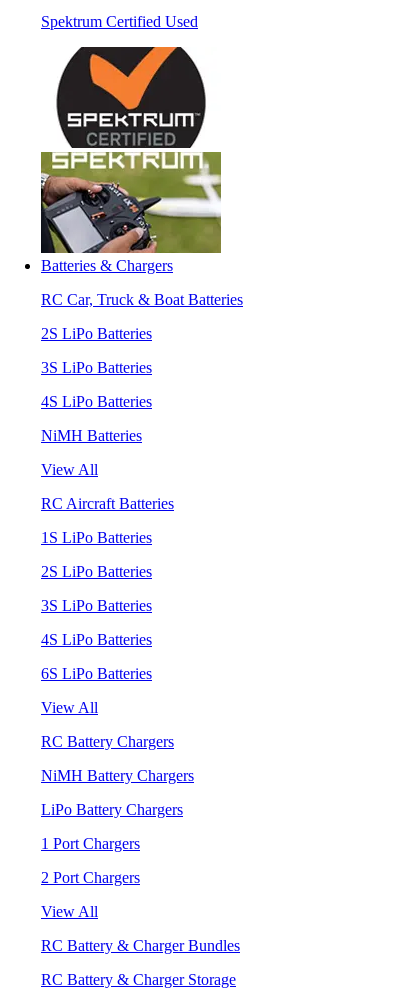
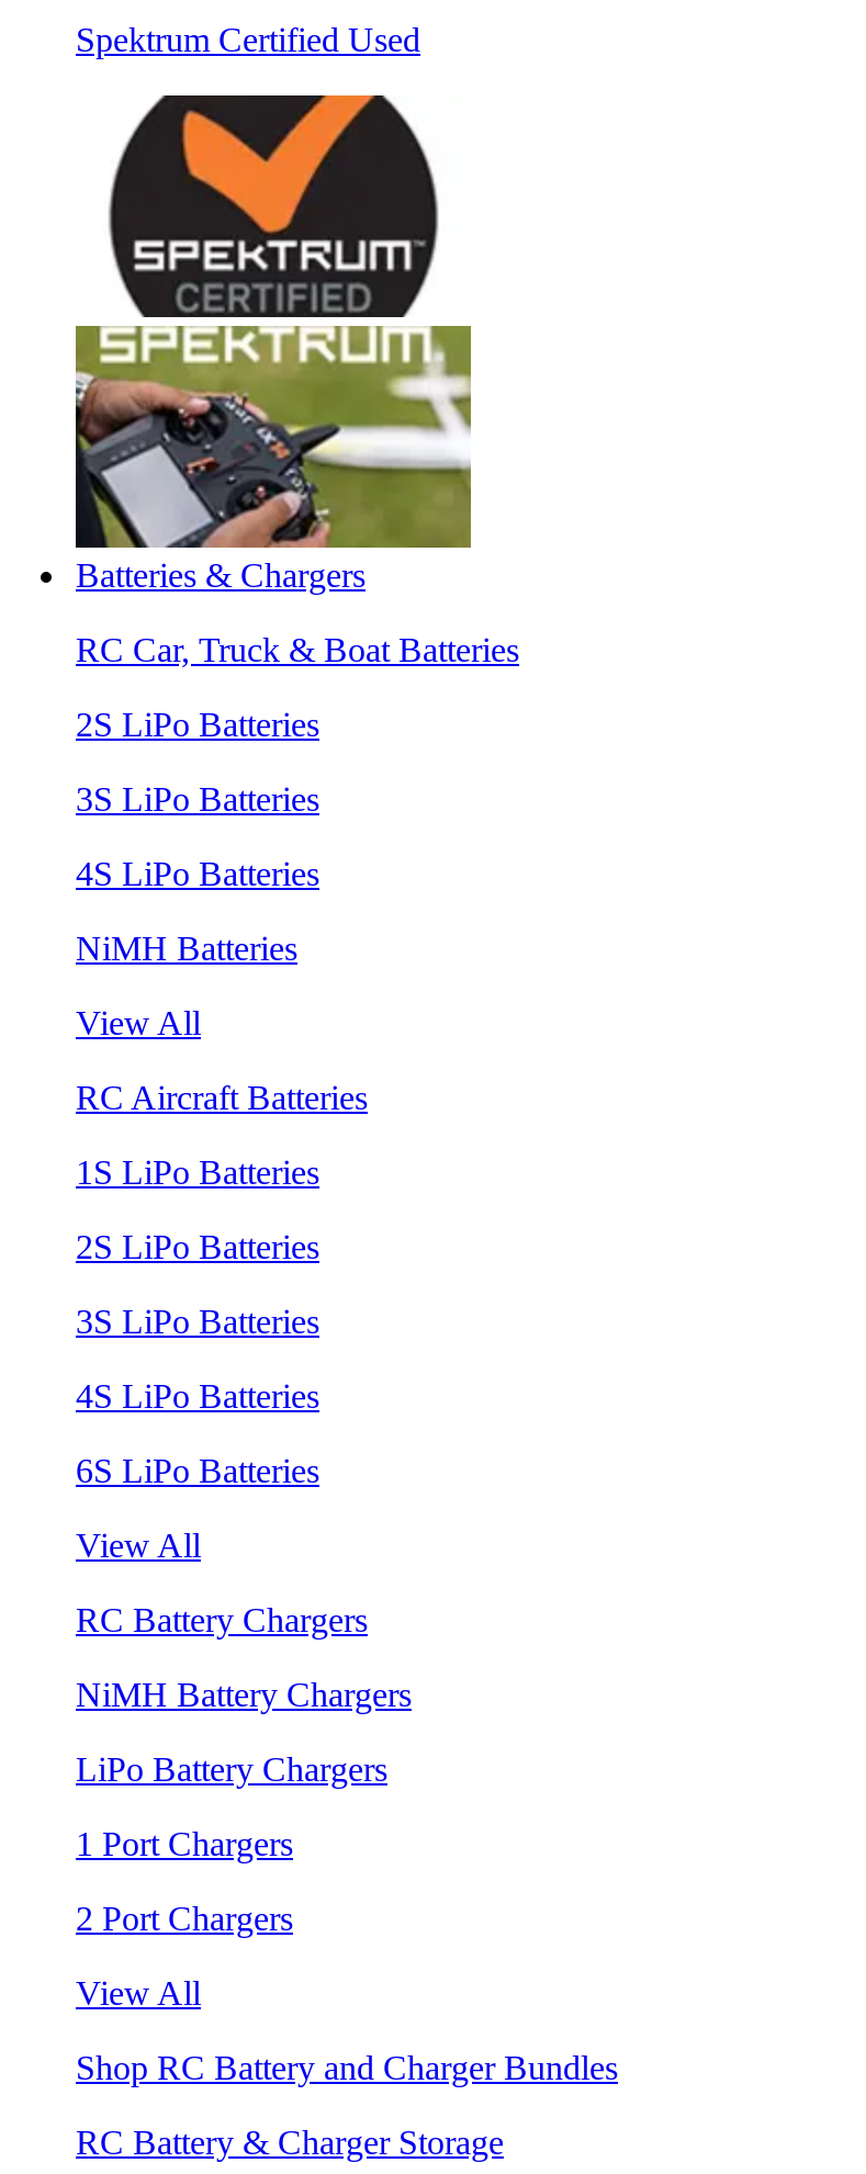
[41,937,240,954] RC Battery & Charger Bundles -> [76,2048,618,2086] Shop RC Battery and Charger Bundles

